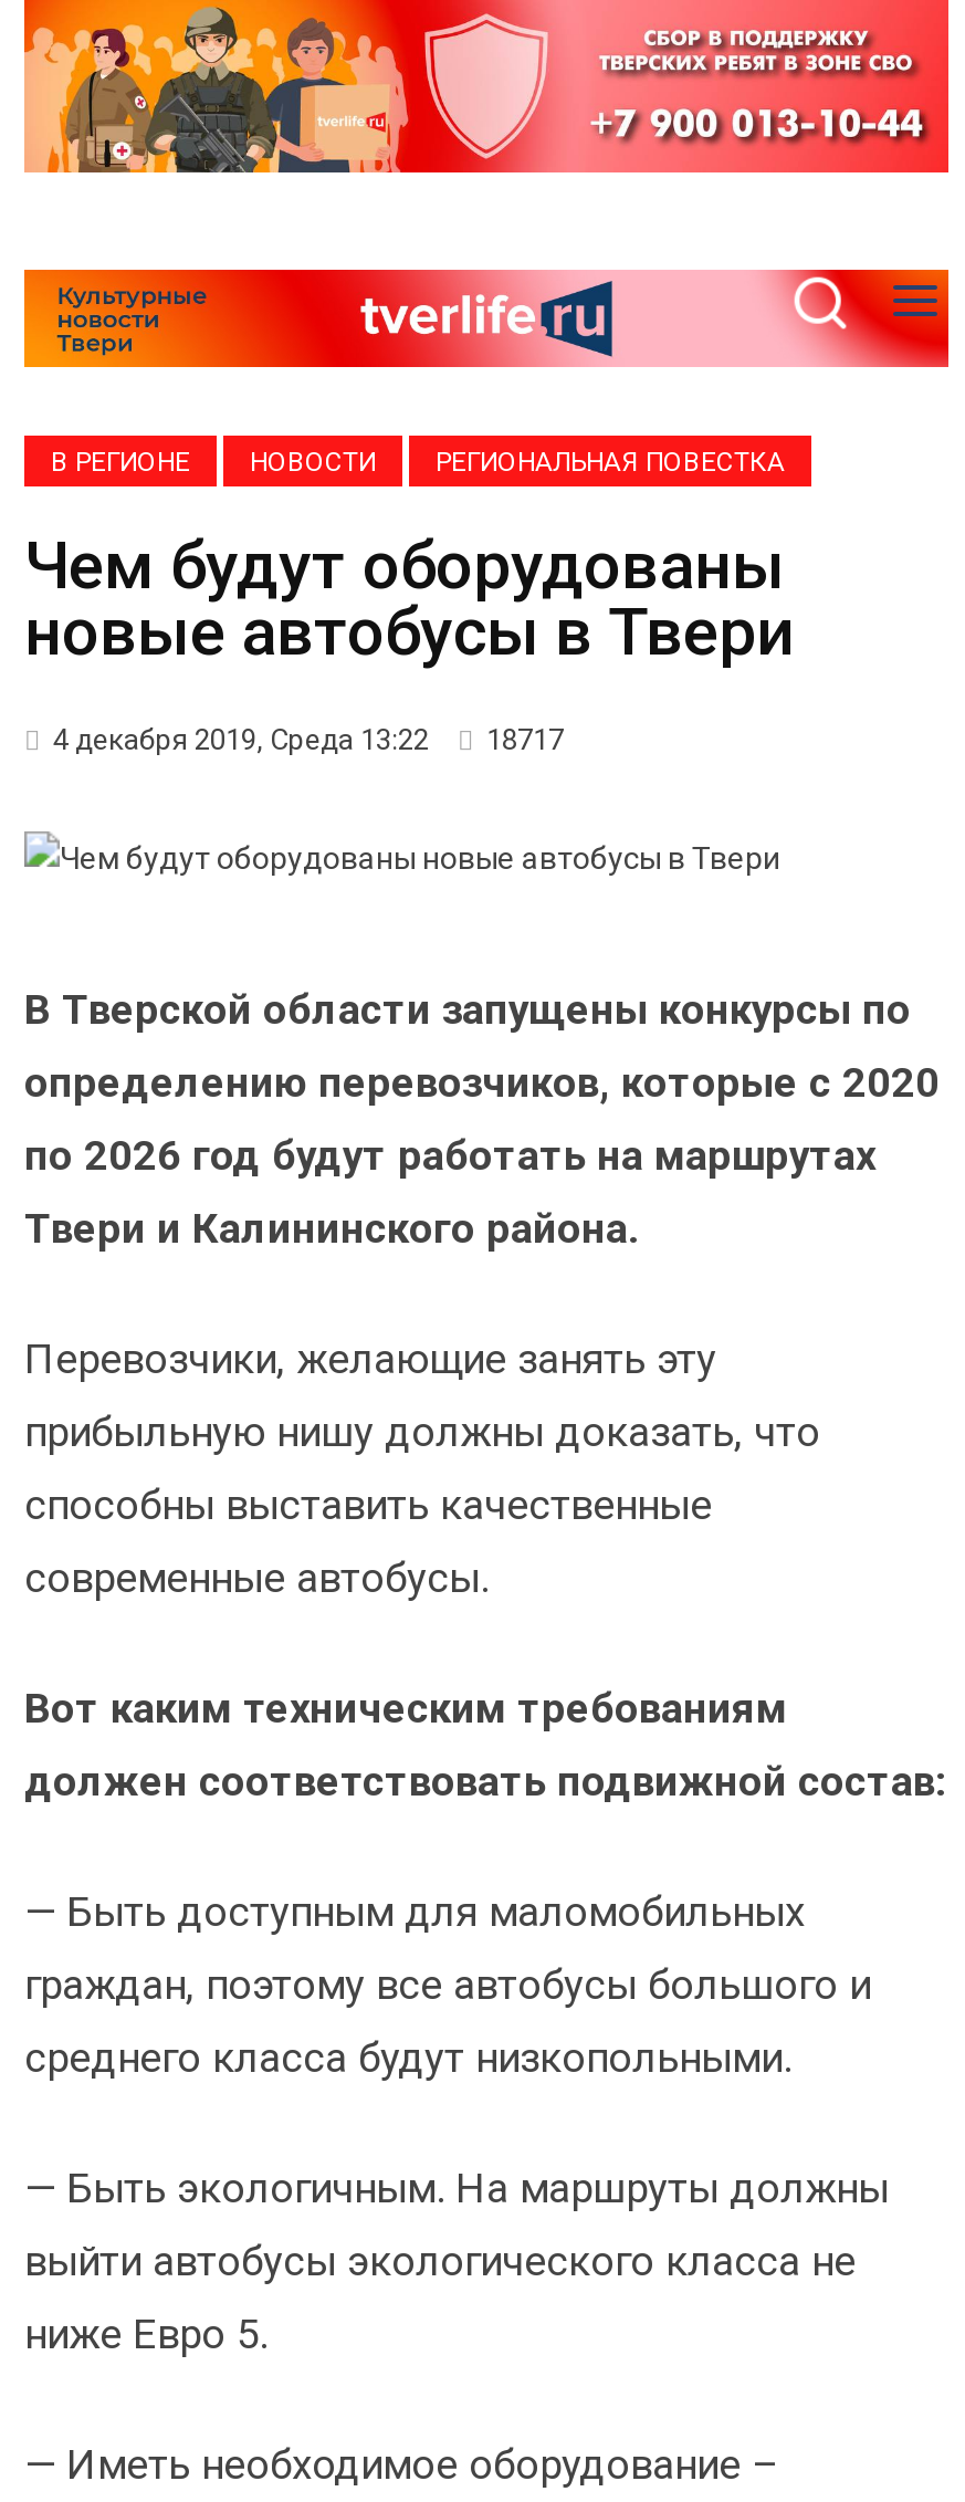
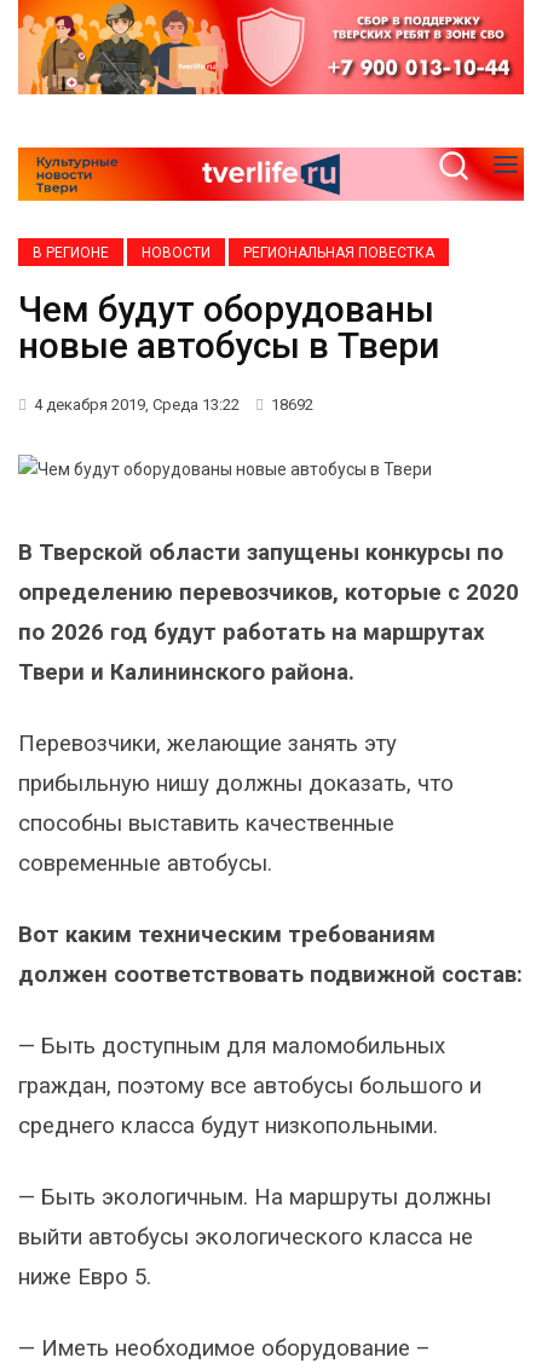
[53,722,564,755] 4 декабря 2019, Среда 13:22 18717 -> [34,395,313,413] 4 декабря 2019, Среда 13:22 18692

